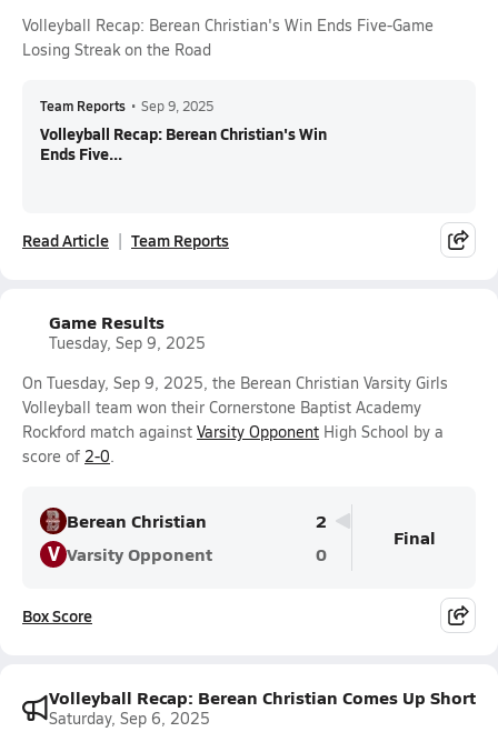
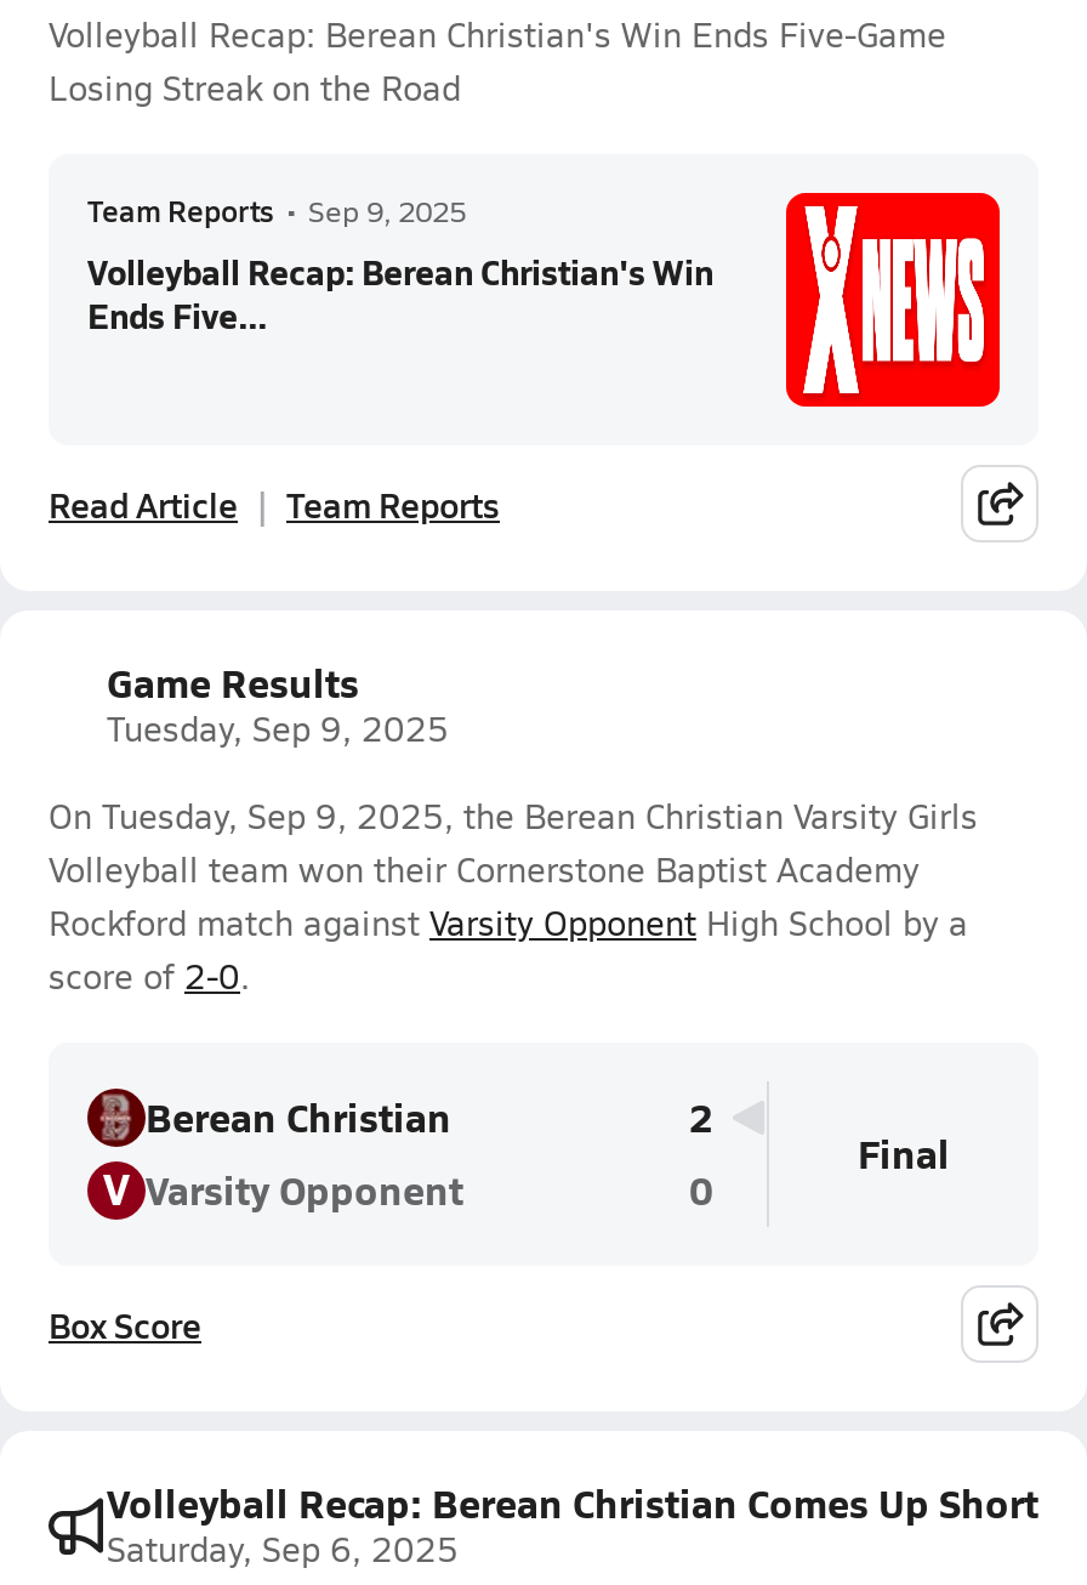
none -> [784,191,1002,409] [image]

